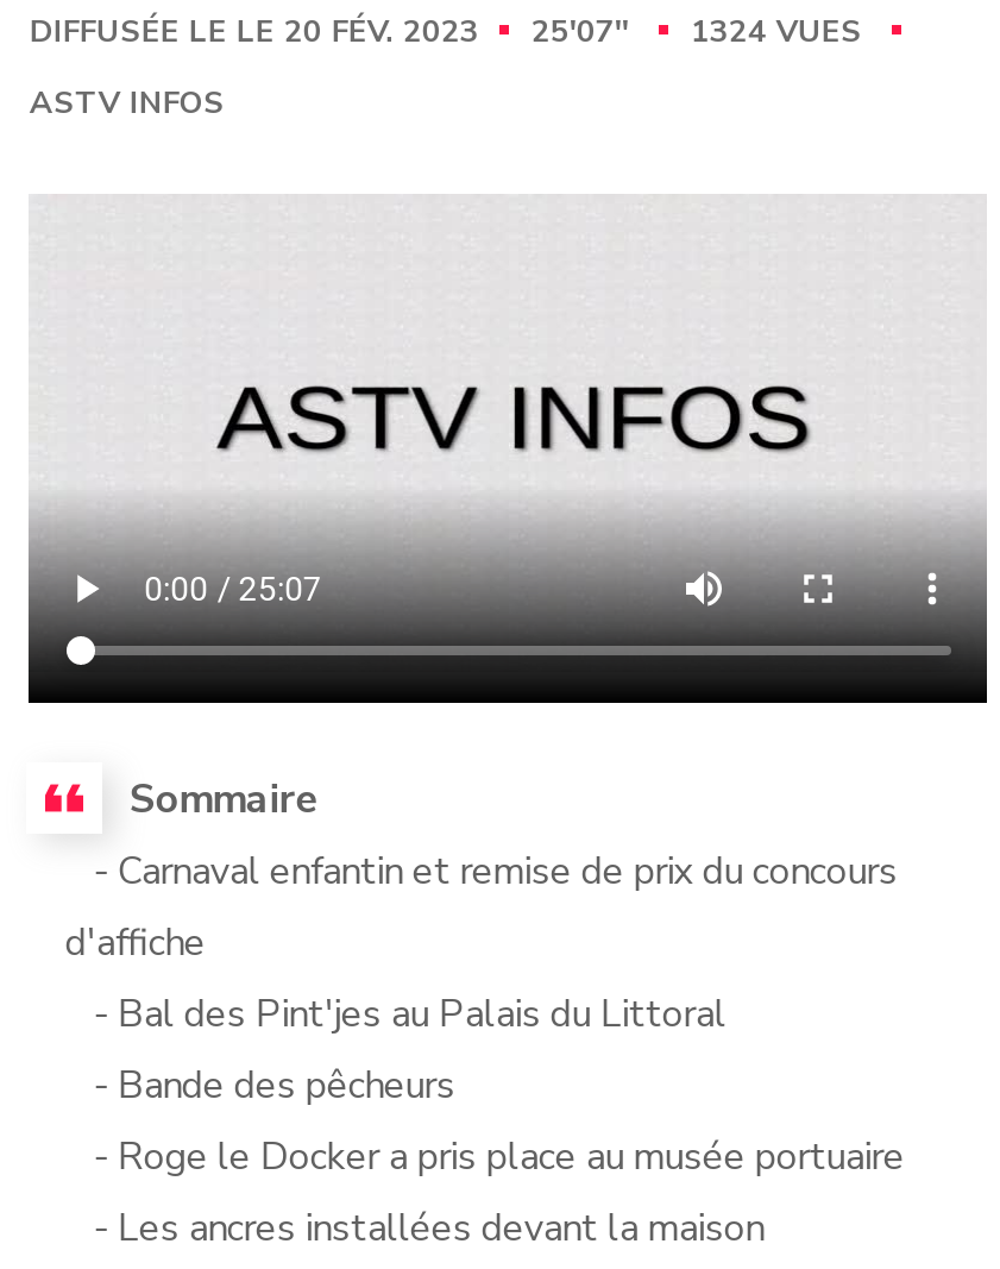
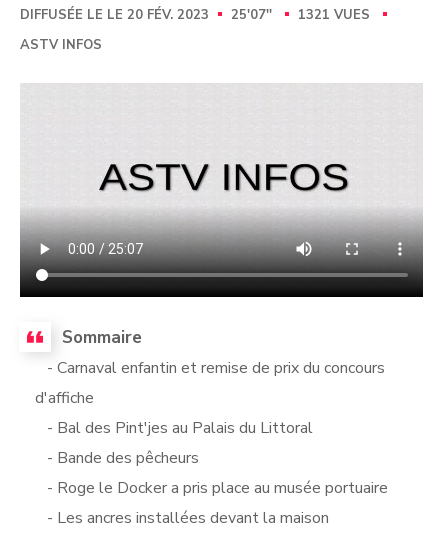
[29,11,871,54] DIFFUSÉE LE LE 20 FÉV. 2023 25'07'' 1324 VUES -> [20,6,374,24] DIFFUSÉE LE LE 20 FÉV. 2023 25'07'' 1321 VUES

